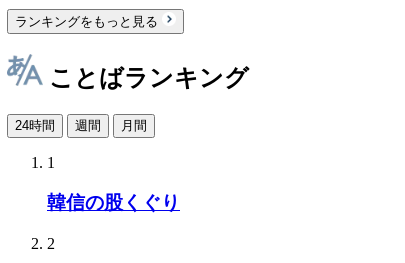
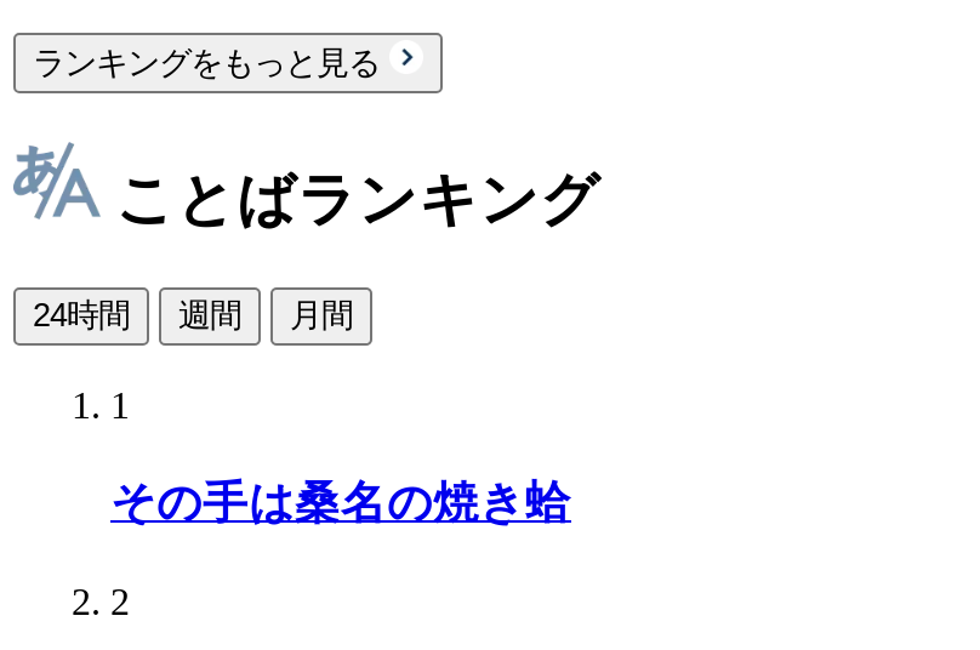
[47,192,180,213] 韓信の股くぐり -> [110,478,571,528] その手は桑名の焼き蛤

